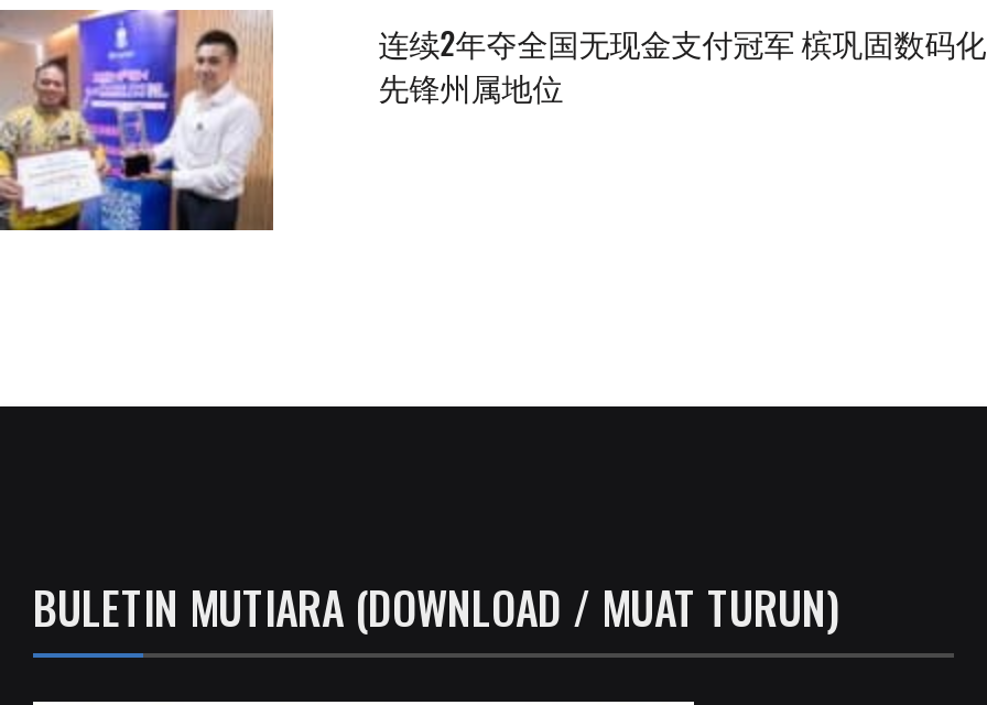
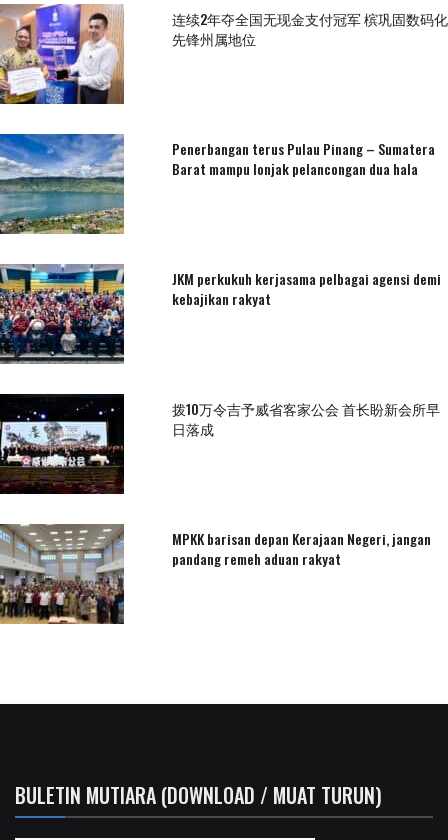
none -> [3,133,125,235] [image]
none -> [3,263,125,365] [image]
none -> [3,393,125,495] [image]
none -> [3,523,125,625] [image]
none -> [172,138,435,179] Penerbangan terus Pulau Pinang – Sumatera | Barat mampu lonjak pelancongan dua hala
none -> [172,268,441,309] JKM perkukuh kerjasama pelbagai agensi demi | kebajikan rakyat
none -> [172,398,440,439] 拨10万令吉予威省客家公会 首长盼新会所早 | 日落成
none -> [172,528,431,569] MPKK barisan depan Kerajaan Negeri, jangan | pandang remeh aduan rakyat

